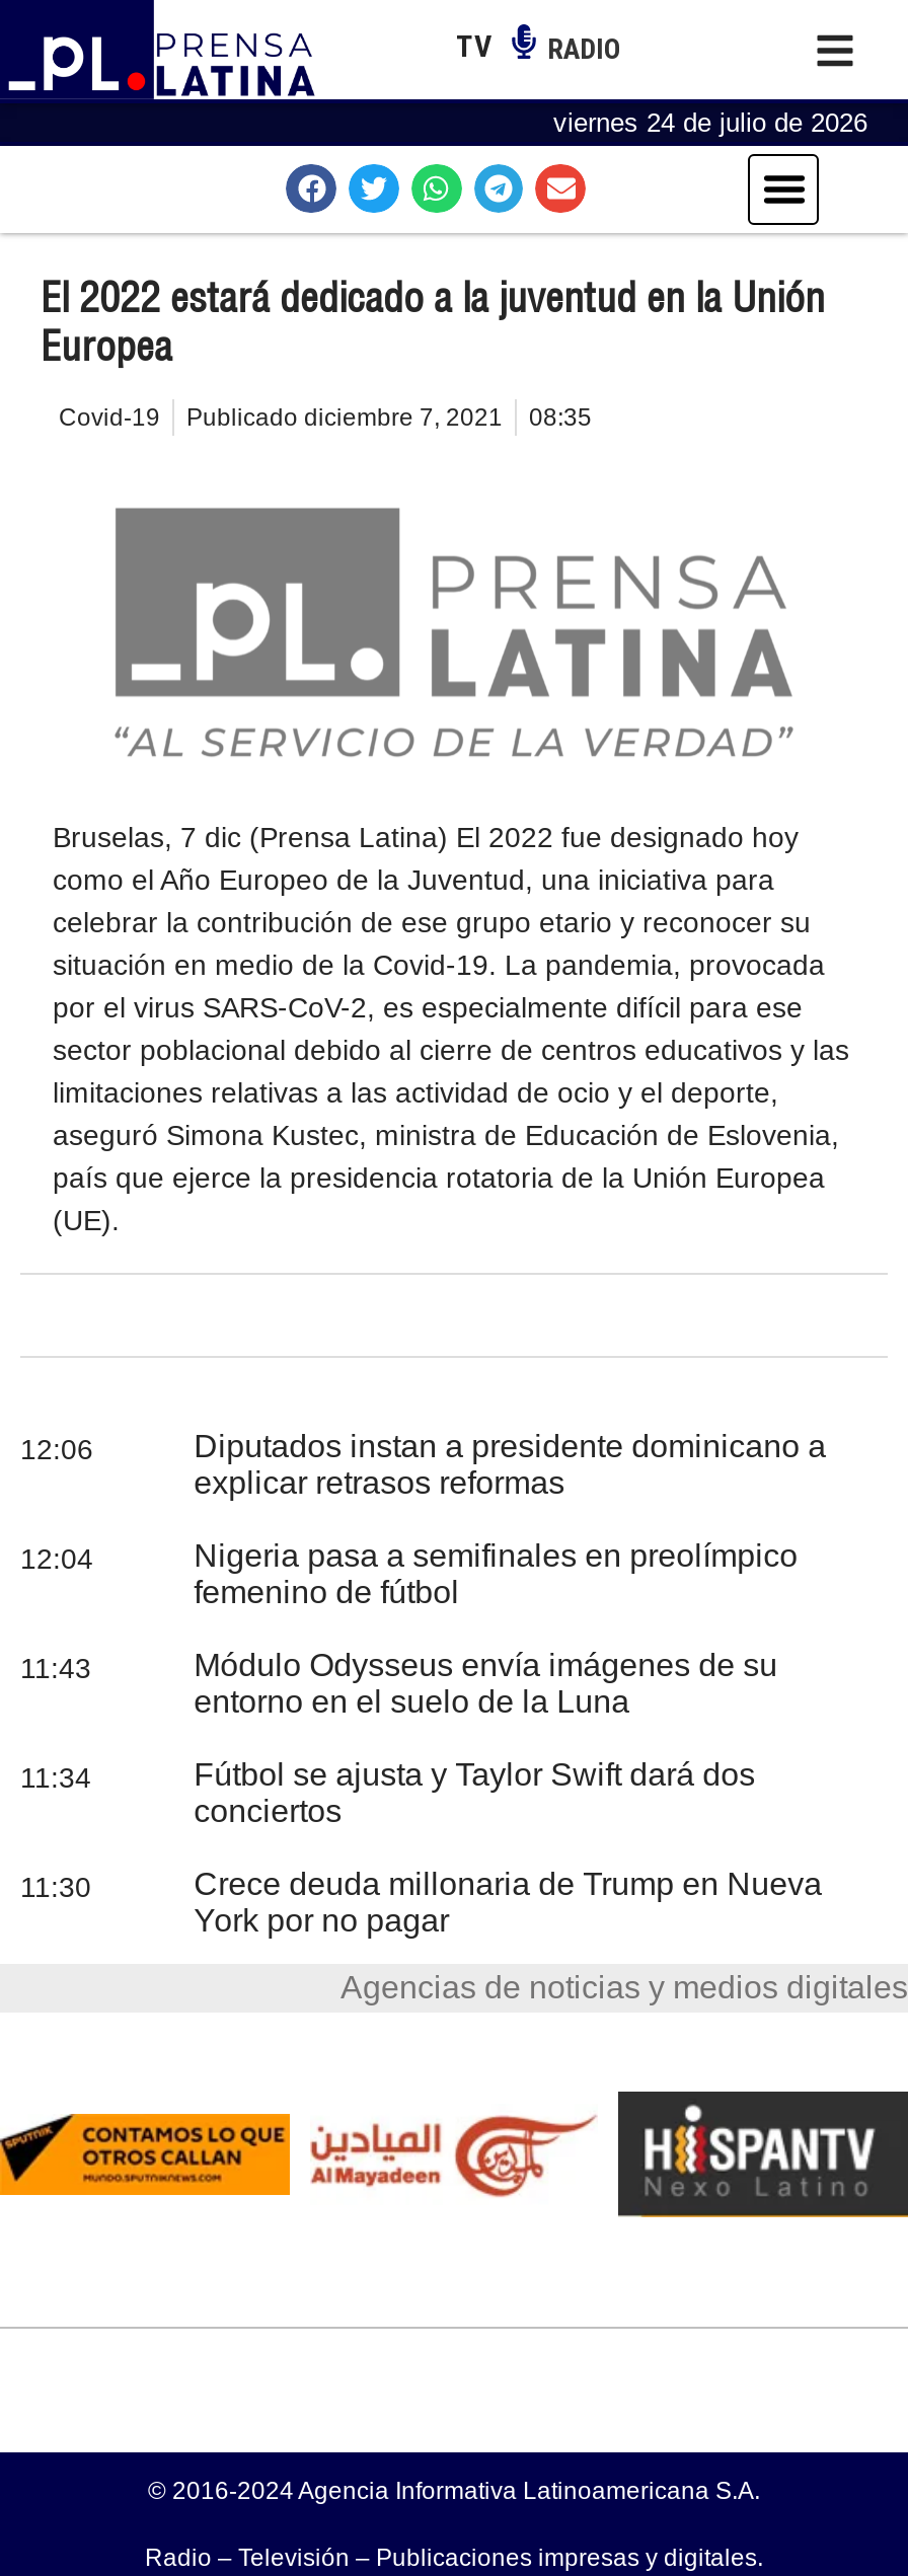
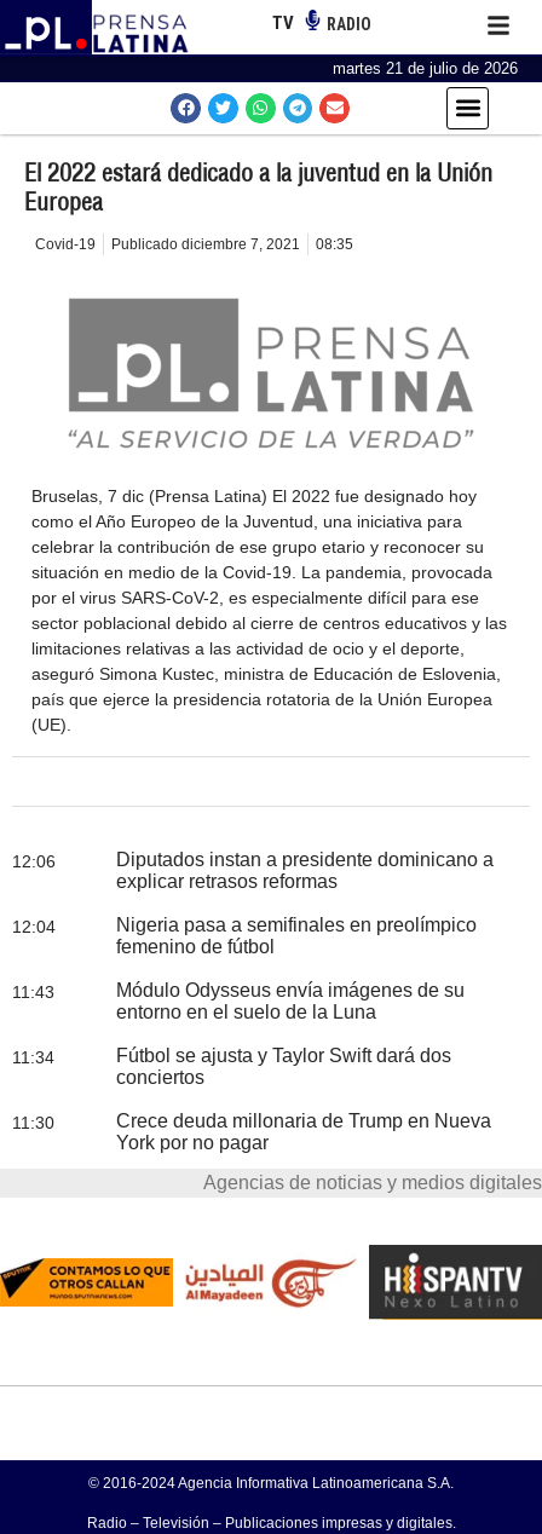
[553,106,867,137] viernes 24 de julio de 2026 -> [333,59,518,77] martes 21 de julio de 2026

